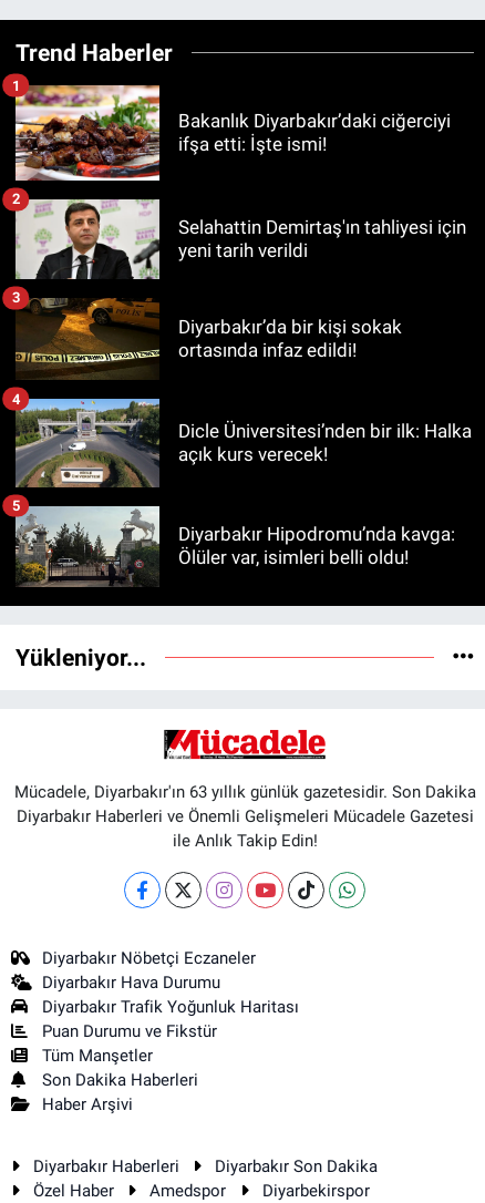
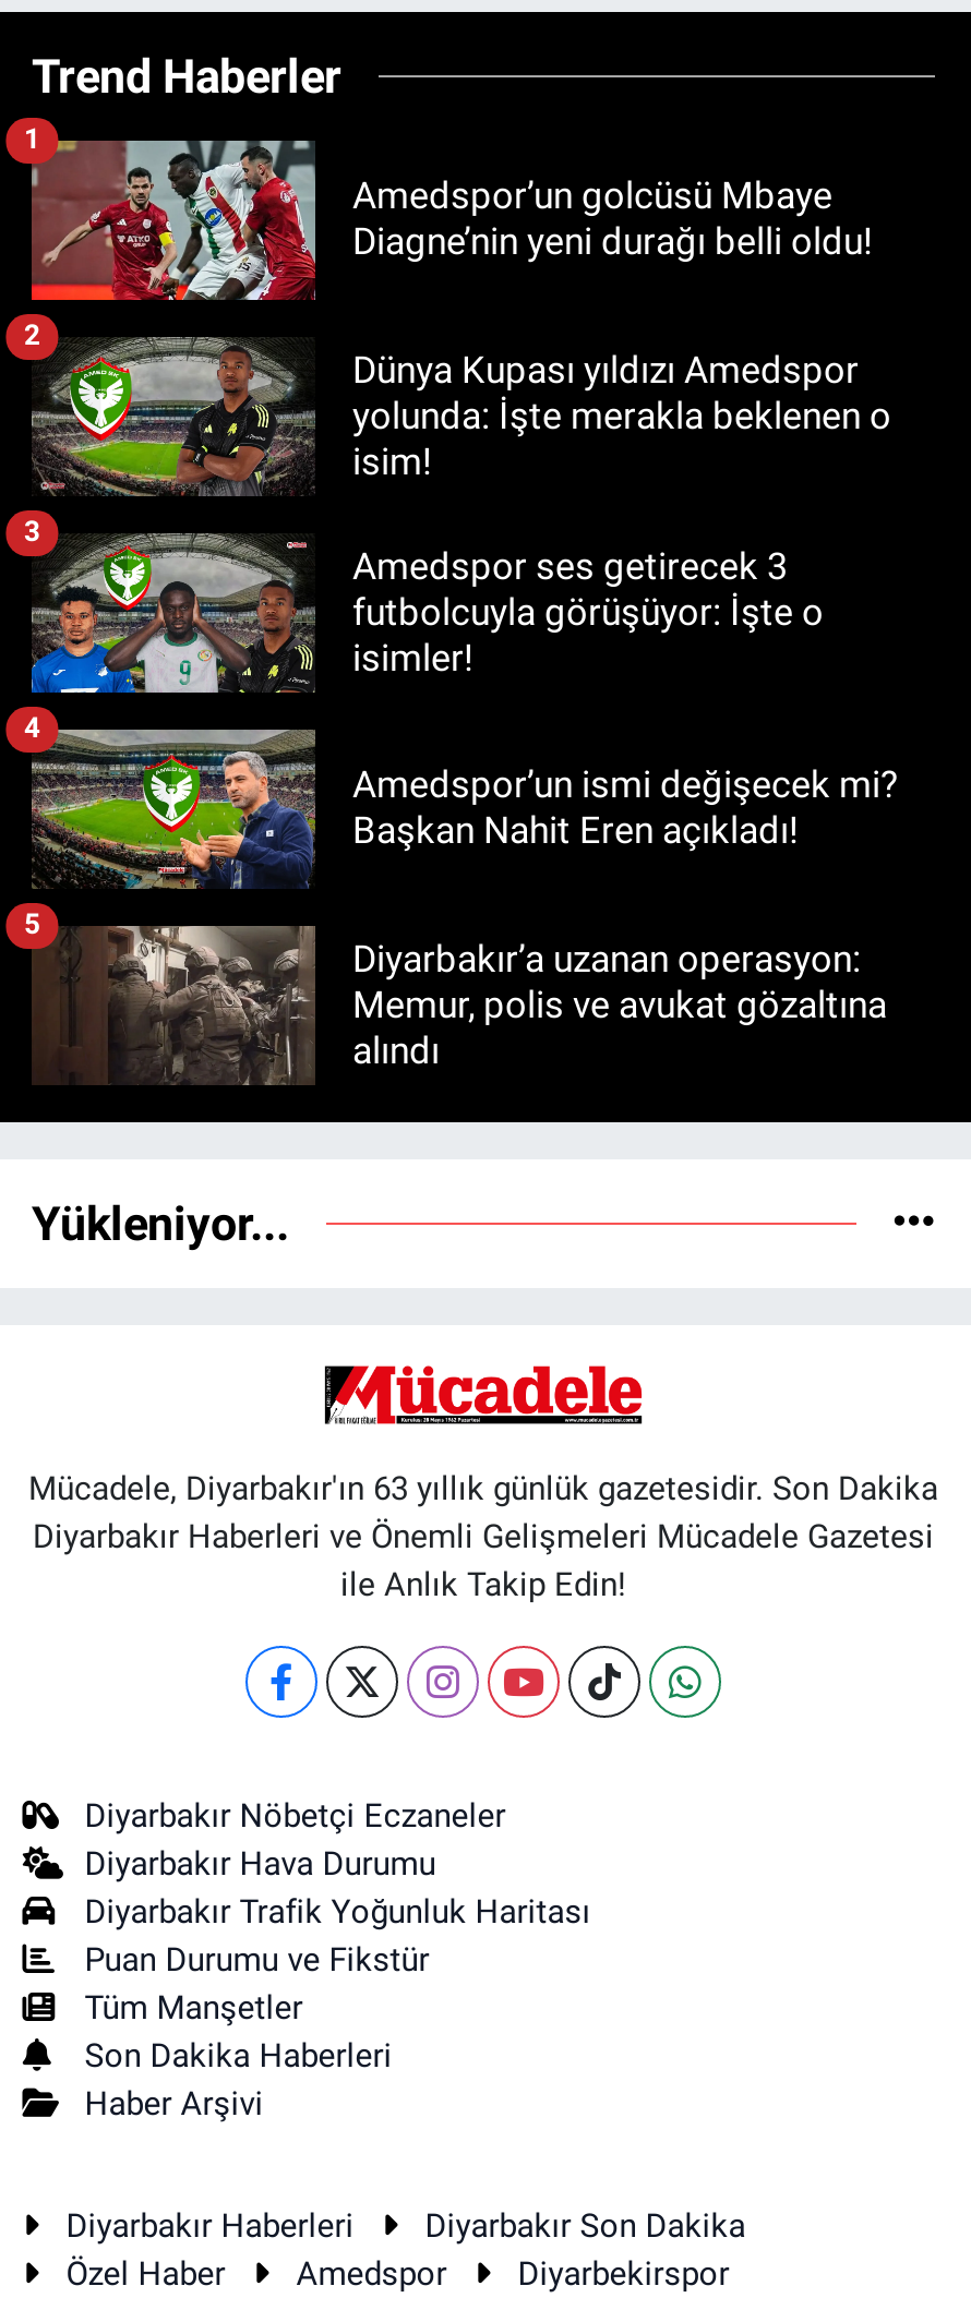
[14,85,451,182] [image] | Bakanlık Diyarbakır’daki ciğerciyi | ifşa etti: İşte ismi! -> [29,141,872,302] [image] | Amedspor’un golcüsü Mbaye | Diagne’nin yeni durağı belli oldu!
[14,198,466,280] [image] | Selahattin Demirtaş'ın tahliyesi için | yeni tarih verildi -> [32,339,891,496] [image] | Dünya Kupası yıldızı Amedspor | yolunda: İşte merakla beklenen o | isim!
[16,298,402,380] [image] | Diyarbakır’da bir kişi sokak | ortasında infaz edildi! -> [29,533,824,695] [image] | Amedspor ses getirecek 3 | futbolcuyla görüşüyor: İşte o | isimler!
[16,398,472,489] [image] | Dicle Üniversitesi’nden bir ilk: Halka | açık kurs verecek! -> [32,730,898,889] [image] | Amedspor’un ismi değişecek mi? | Başkan Nahit Eren açıkladı!
[14,505,455,587] [image] | Diyarbakır Hipodromu’nda kavga: | Ölüler var, isimleri belli oldu! -> [32,926,887,1085] [image] | Diyarbakır’a uzanan operasyon: | Memur, polis ve avukat gözaltına | alındı

